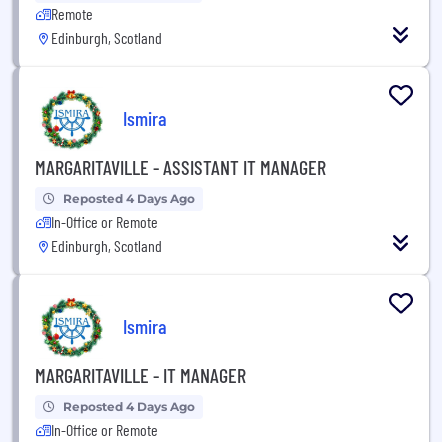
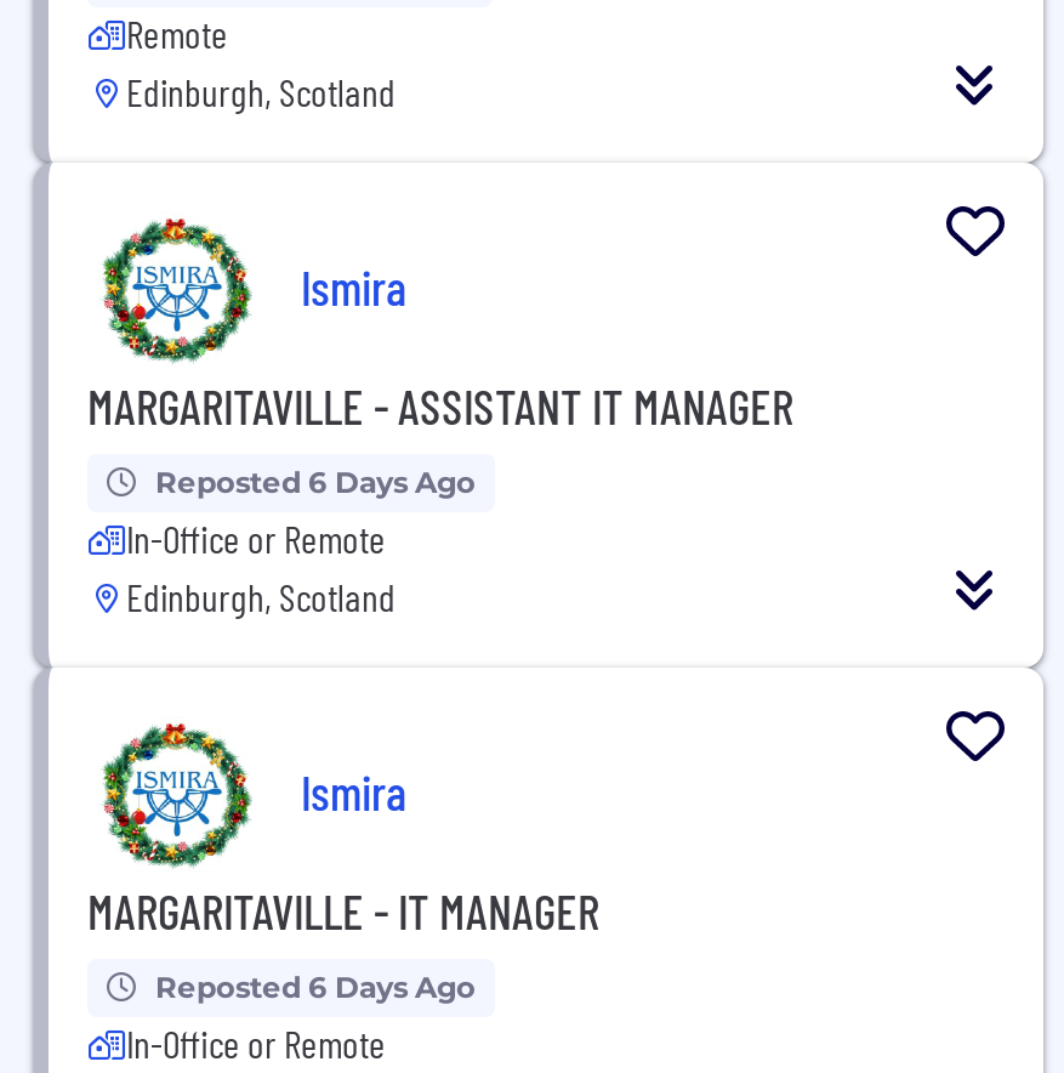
[63,191,195,206] Reposted 4 Days Ago -> [155,464,476,500] Reposted 6 Days Ago
[63,399,195,414] Reposted 4 Days Ago -> [155,969,476,1005] Reposted 6 Days Ago

